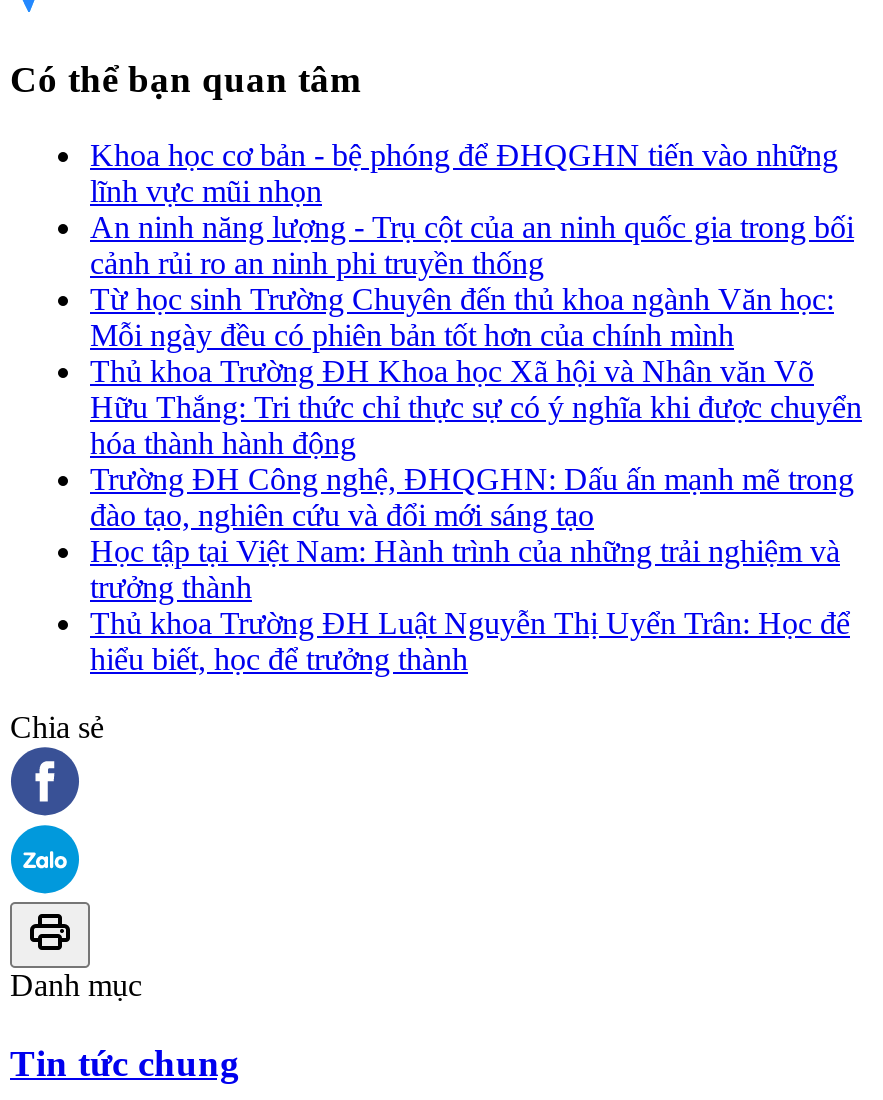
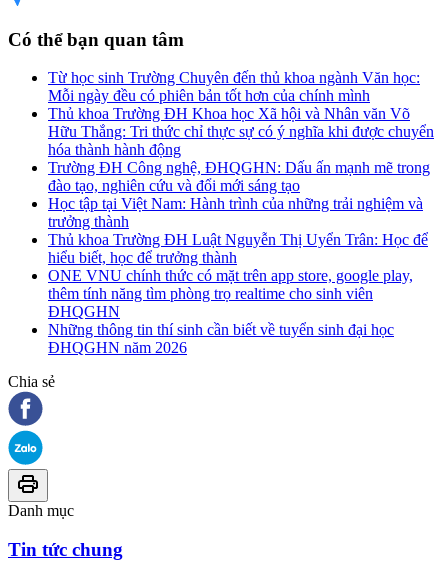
[90,138,854,280] Khoa học cơ bản - bệ phóng để ĐHQGHN tiến vào những | lĩnh vực mũi nhọn | An ninh năng lượng - Trụ cột của an ninh quốc gia trong bối | cảnh rủi ro an ninh phi truyền thống -> none
moved [90,282,862,676] -> [48,69,434,266]: Từ học sinh Trường Chuyên đến thủ khoa ngành Văn học: | Mỗi ngày đều có phiên bản tốt hơn của chính mình | Thủ khoa Trường ĐH Khoa học Xã hội và Nhân văn Võ | ... | Thủ khoa Trường ĐH Luật Nguyễn Thị Uyển Trân: Học để | hiểu biết, học để trưởng thành
none -> [48,267,413,356] ONE VNU chính thức có mặt trên app store, google play, | thêm tính năng tìm phòng trọ realtime cho sinh viên | ĐHQGHN | Những thông tin thí sinh cần biết về tuyển sinh đại học | ĐHQGHN năm 2026

